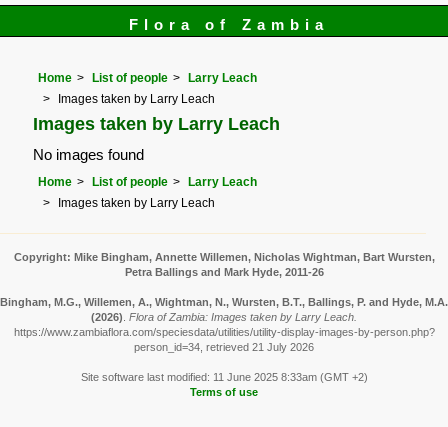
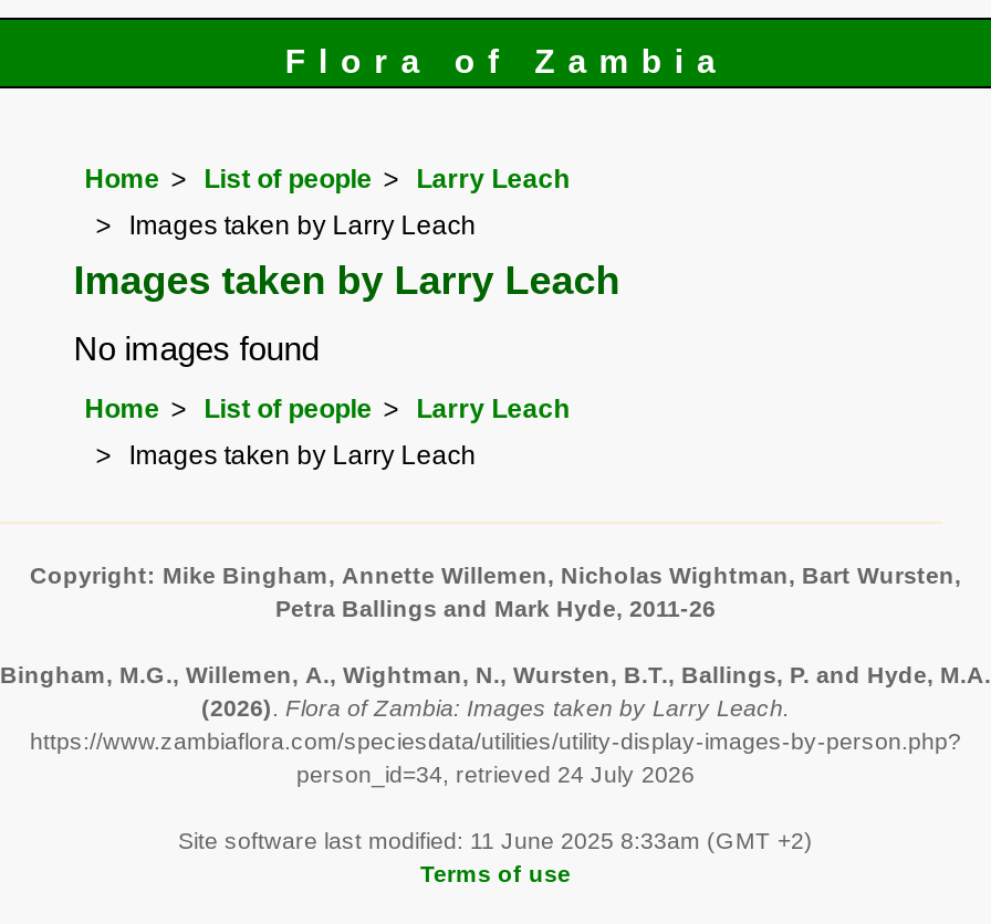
[134,341,314,353] person_id=34, retrieved 21 July 2026 -> [296,760,695,786] person_id=34, retrieved 24 July 2026

